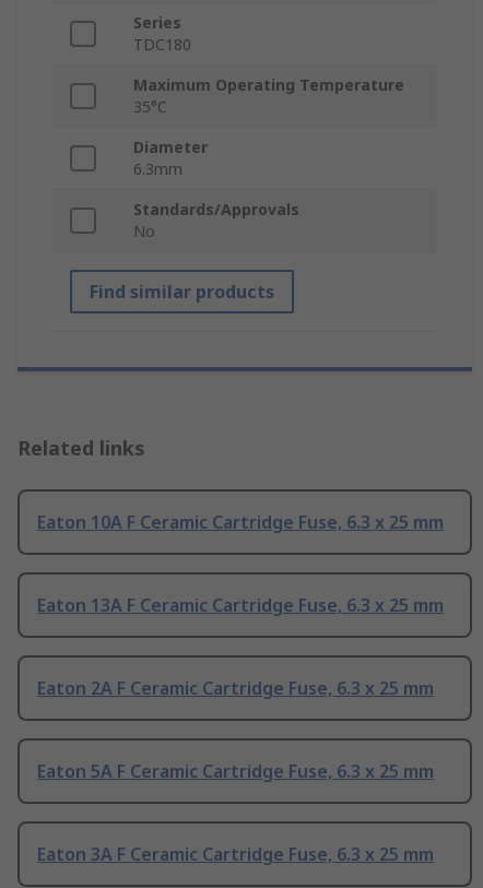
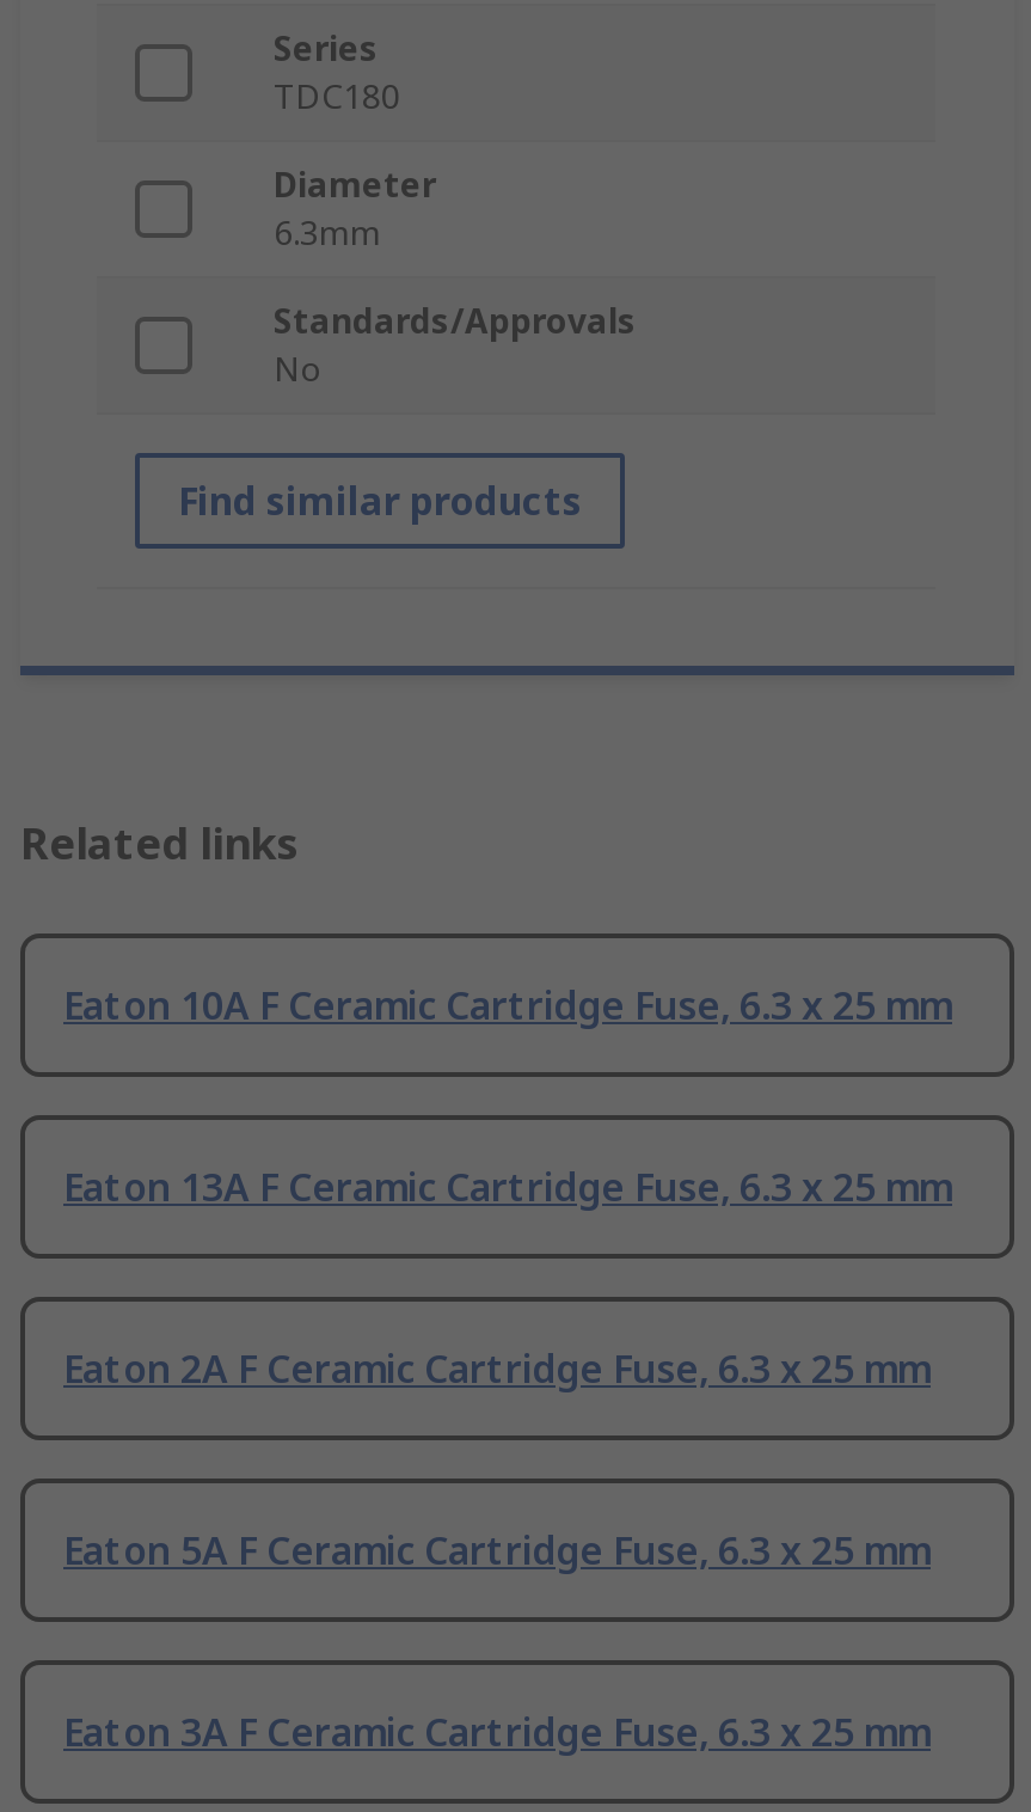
[133,75,404,117] Maximum Operating Temperature | 35°C -> none

